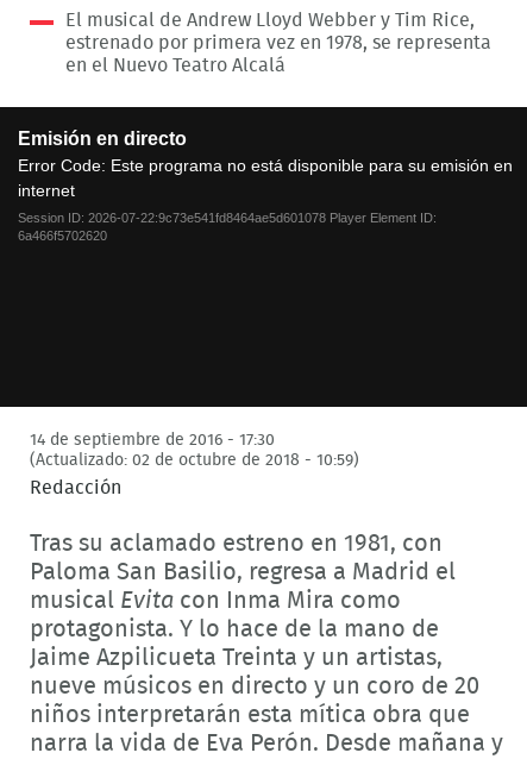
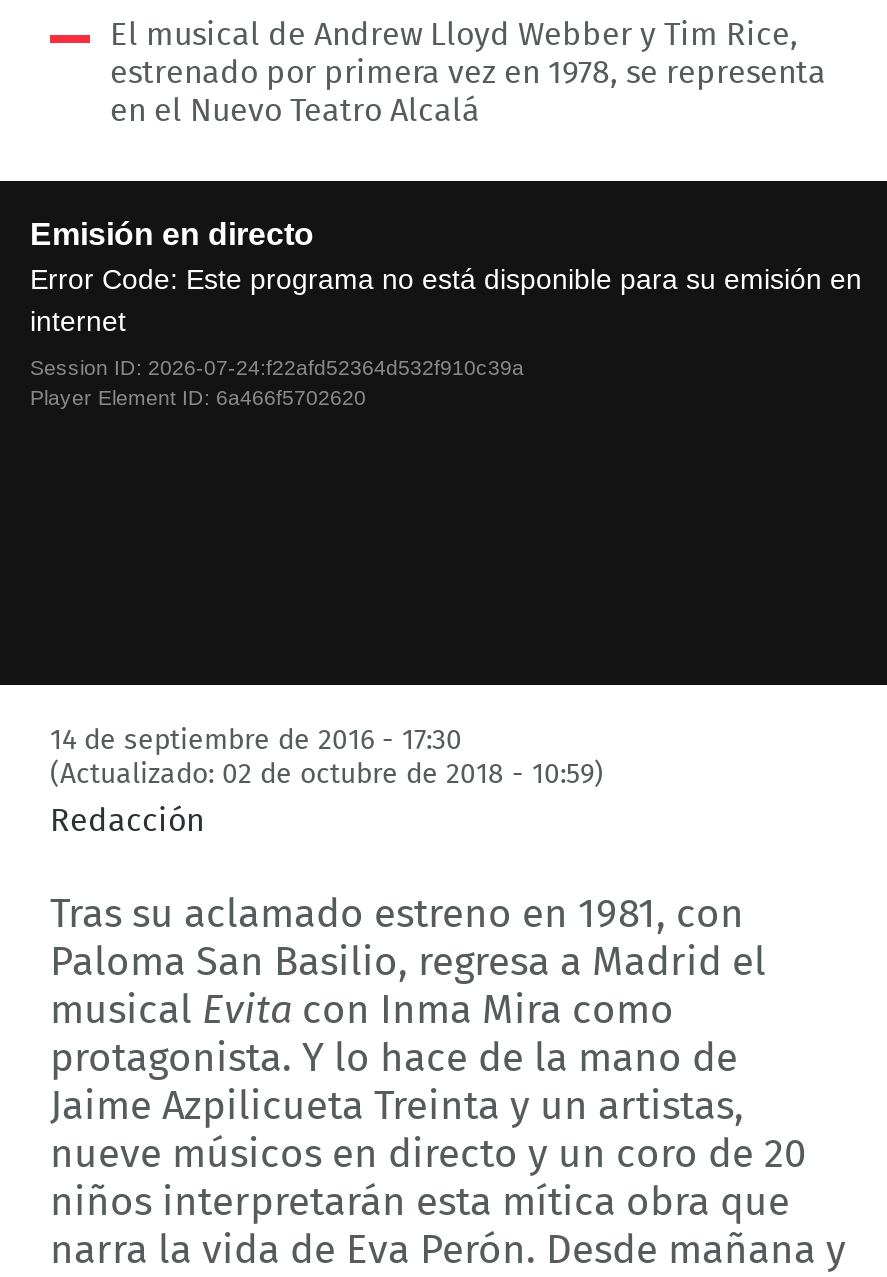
[18,211,437,243] Session ID: 2026-07-22:9c73e541fd8464ae5d601078 Player Element ID: | 6a466f5702620 -> [30,355,524,409] Session ID: 2026-07-24:f22afd52364d532f910c39a | Player Element ID: 6a466f5702620

